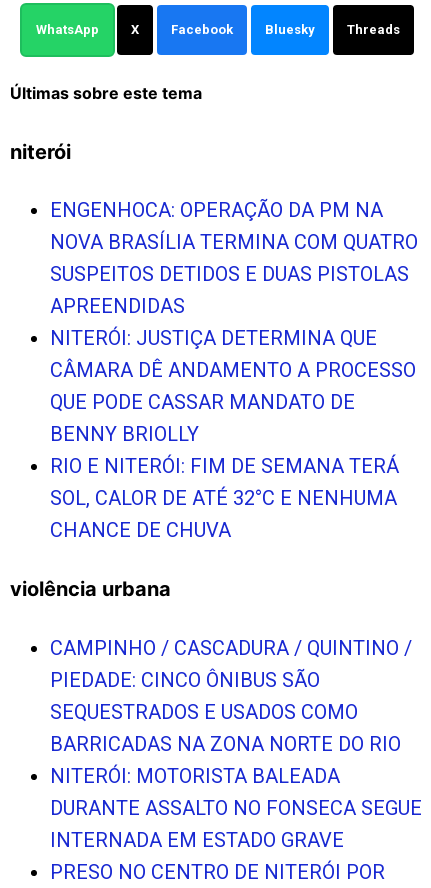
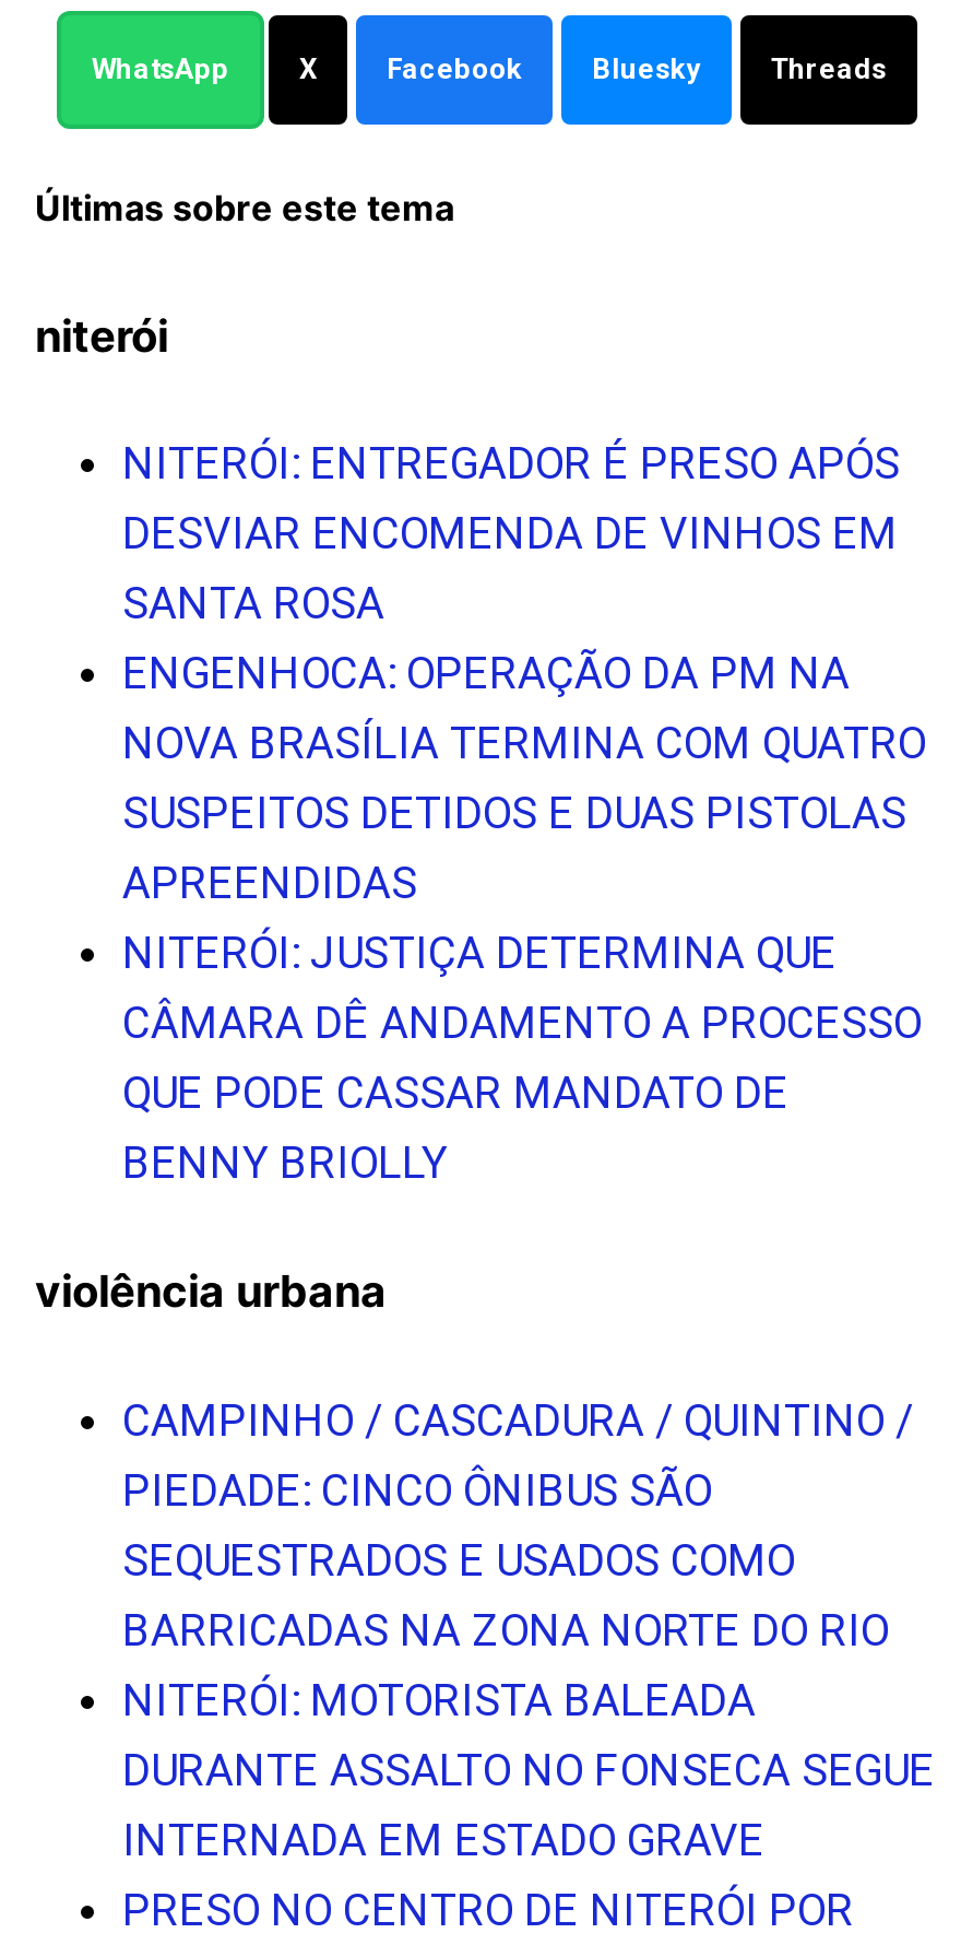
none -> [122,438,900,630] NITERÓI: ENTREGADOR É PRESO APÓS | DESVIAR ENCOMENDA DE VINHOS EM | SANTA ROSA
moved [50,198,418,446] -> [122,648,926,1190]: ENGENHOCA: OPERAÇÃO DA PM NA | NOVA BRASÍLIA TERMINA COM QUATRO | SUSPEITOS DETIDOS E DUAS PISTOLAS | APREENDIDAS | NITERÓI: JUSTIÇA DETERMINA QUE | CÂMARA DÊ ANDAMENTO A PROCESSO | QUE PODE CASSAR MANDATO DE | BENNY BRIOLLY
[50,454,399,542] RIO E NITERÓI: FIM DE SEMANA TERÁ | SOL, CALOR DE ATÉ 32°C E NENHUMA | CHANCE DE CHUVA -> none

